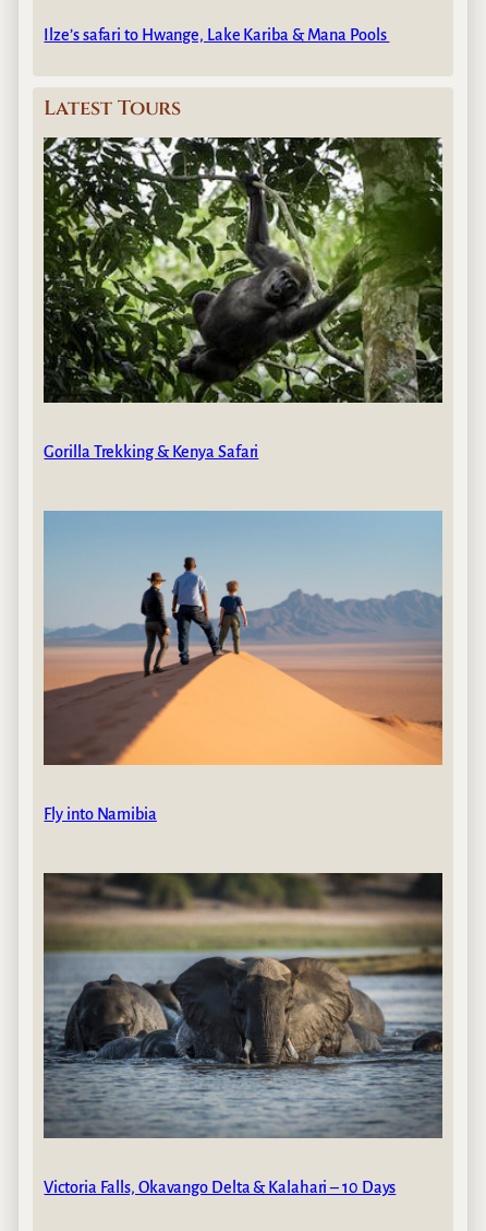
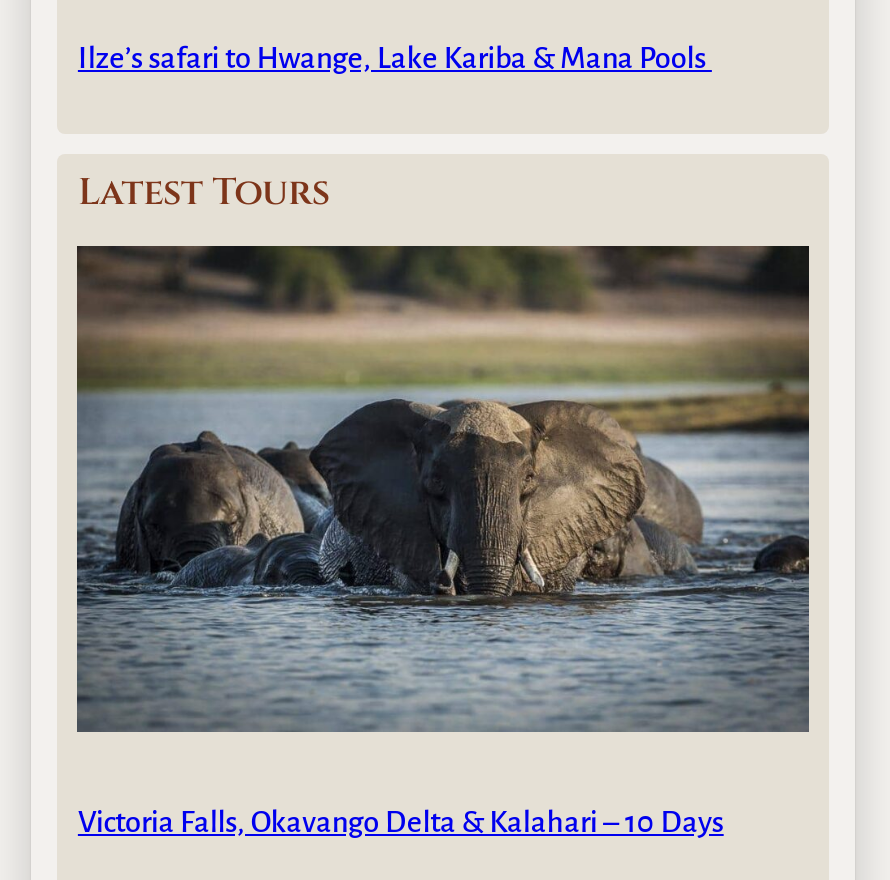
[42,138,444,460] [image] | Gorilla Trekking & Kenya Safari -> none
[42,510,444,823] [image] | Fly into Namibia -> none

